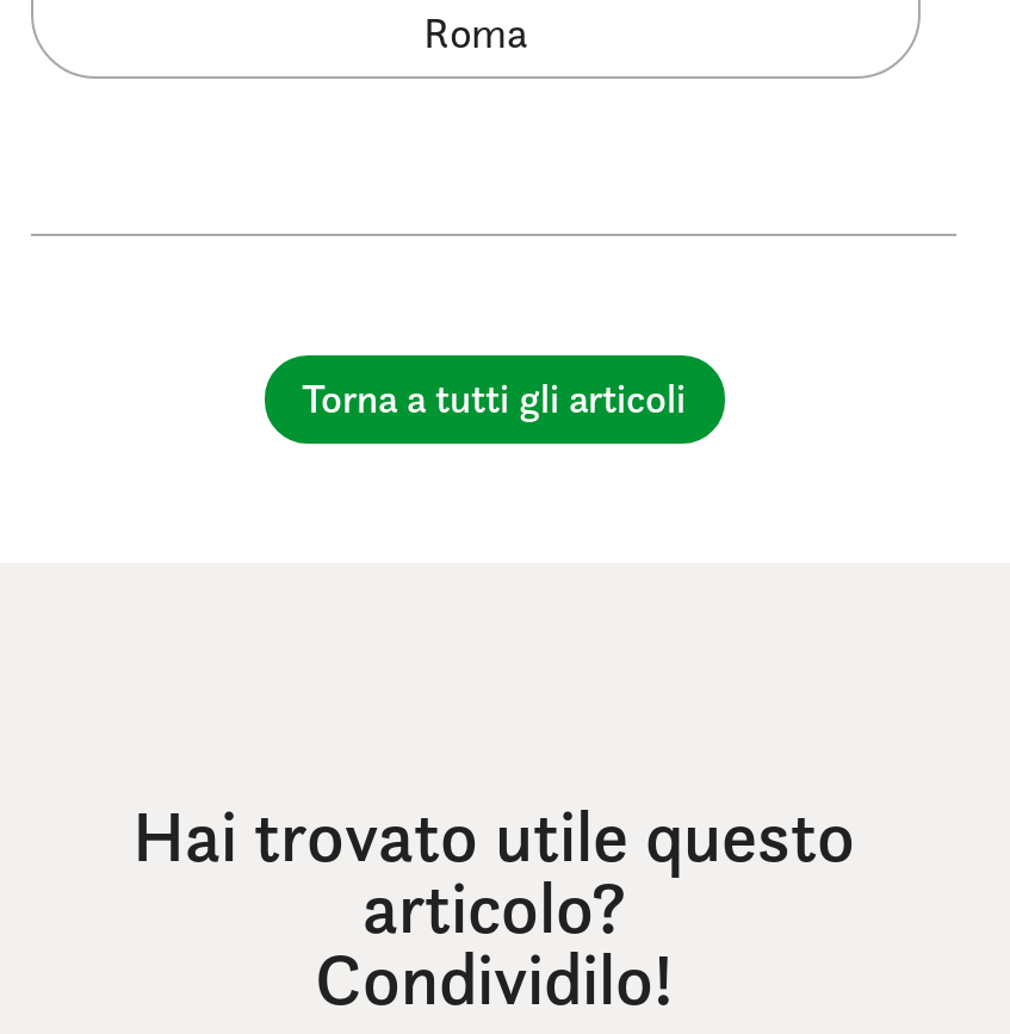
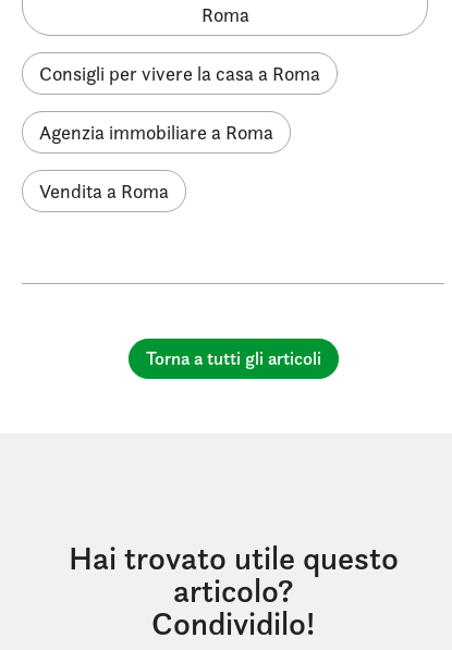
none -> [39,62,320,203] Consigli per vivere la casa a Roma | Agenzia immobiliare a Roma | Vendita a Roma

